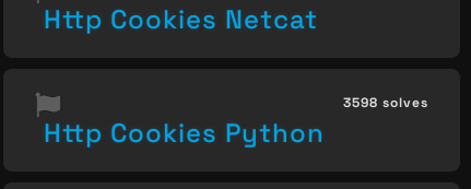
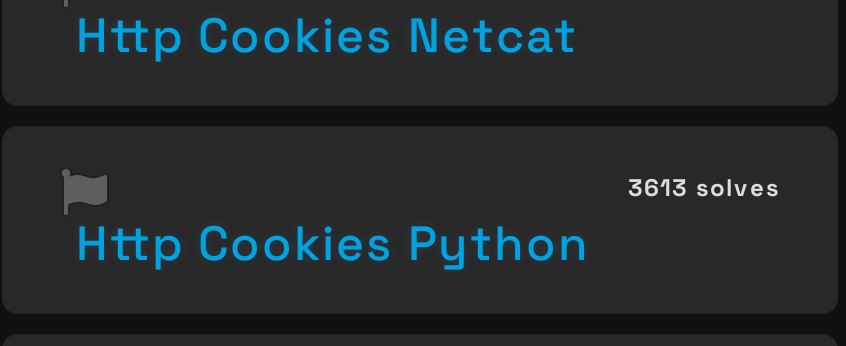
[343,94,428,111] 3598 solves -> [628,172,780,204] 3613 solves

